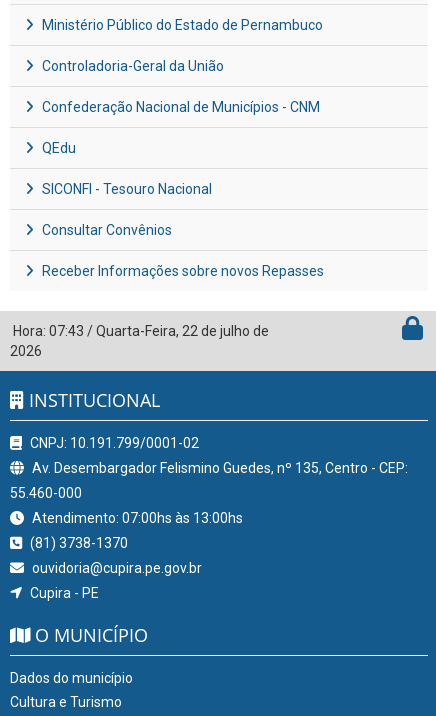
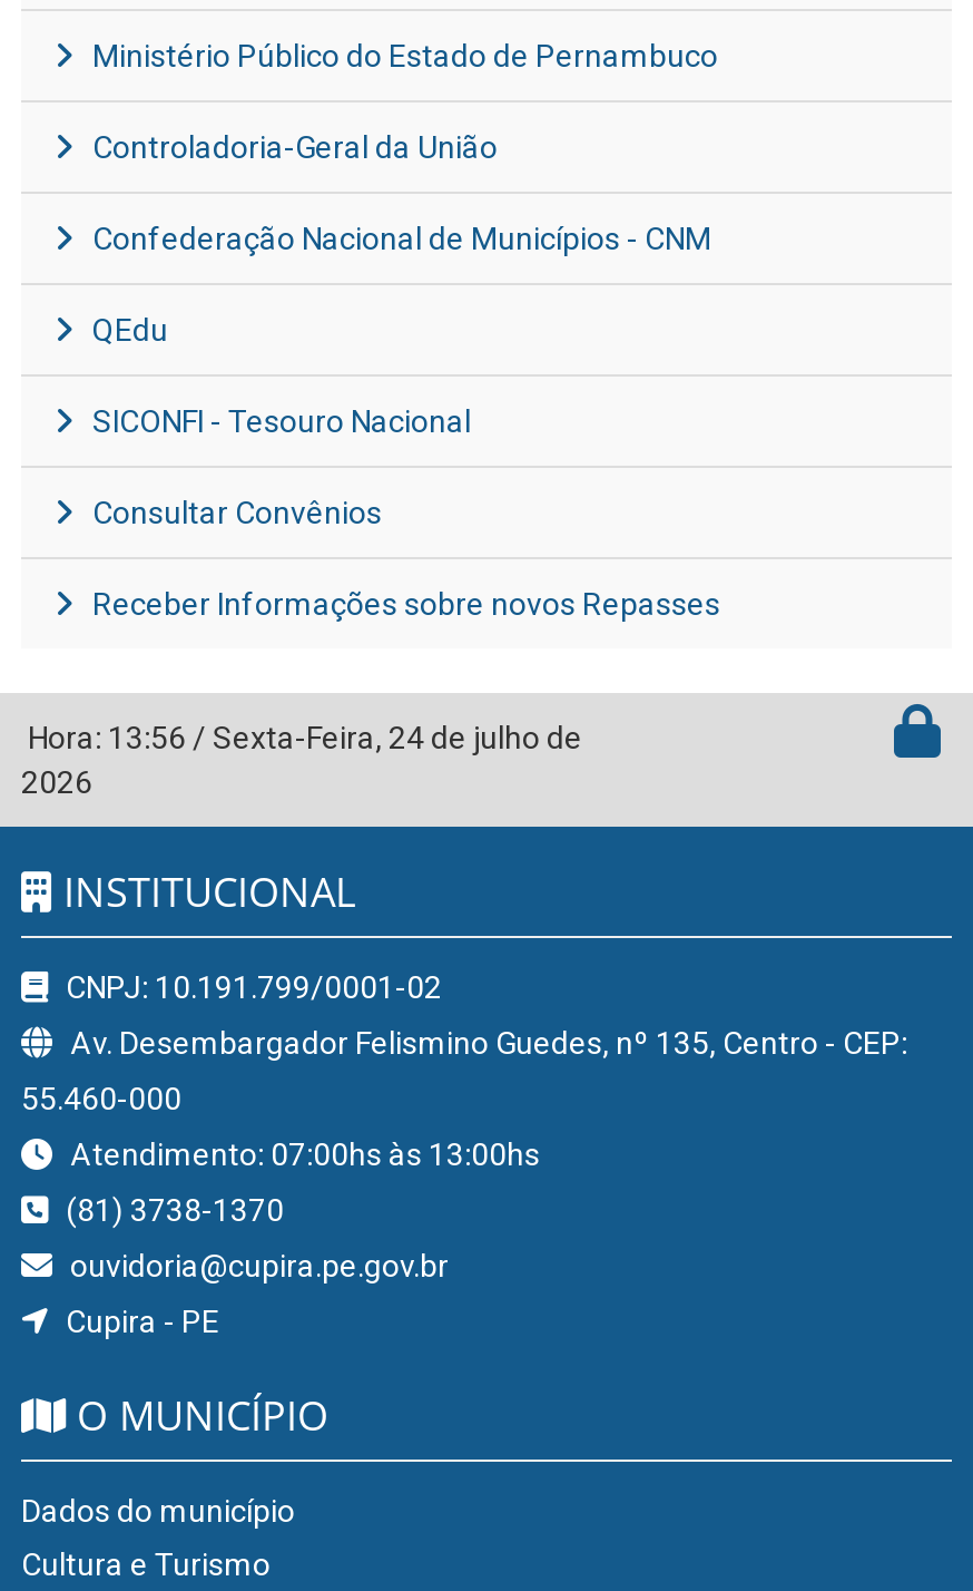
[10,323,269,339] Hora: 07:43 / Quarta-Feira, 22 de julho de -> [21,720,582,755] Hora: 13:56 / Sexta-Feira, 24 de julho de

